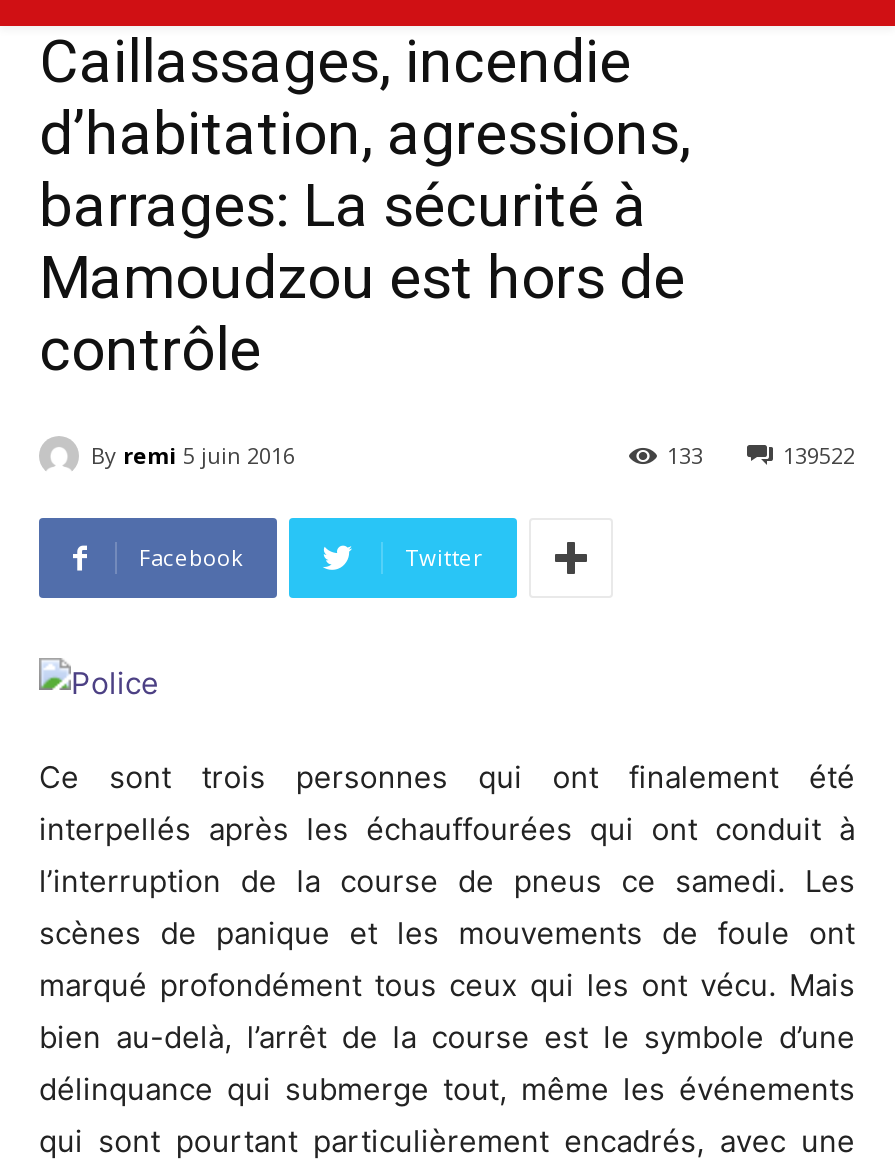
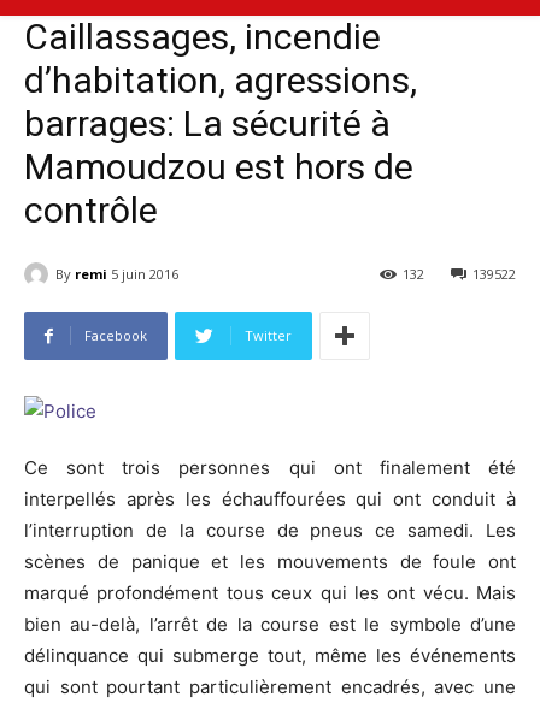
[667,440,703,470] 133 -> [403,265,424,283] 132

